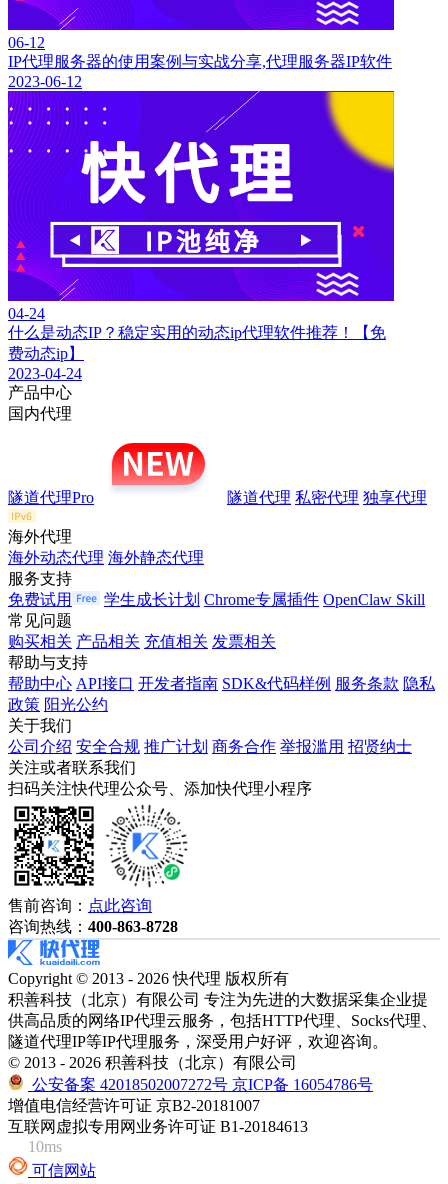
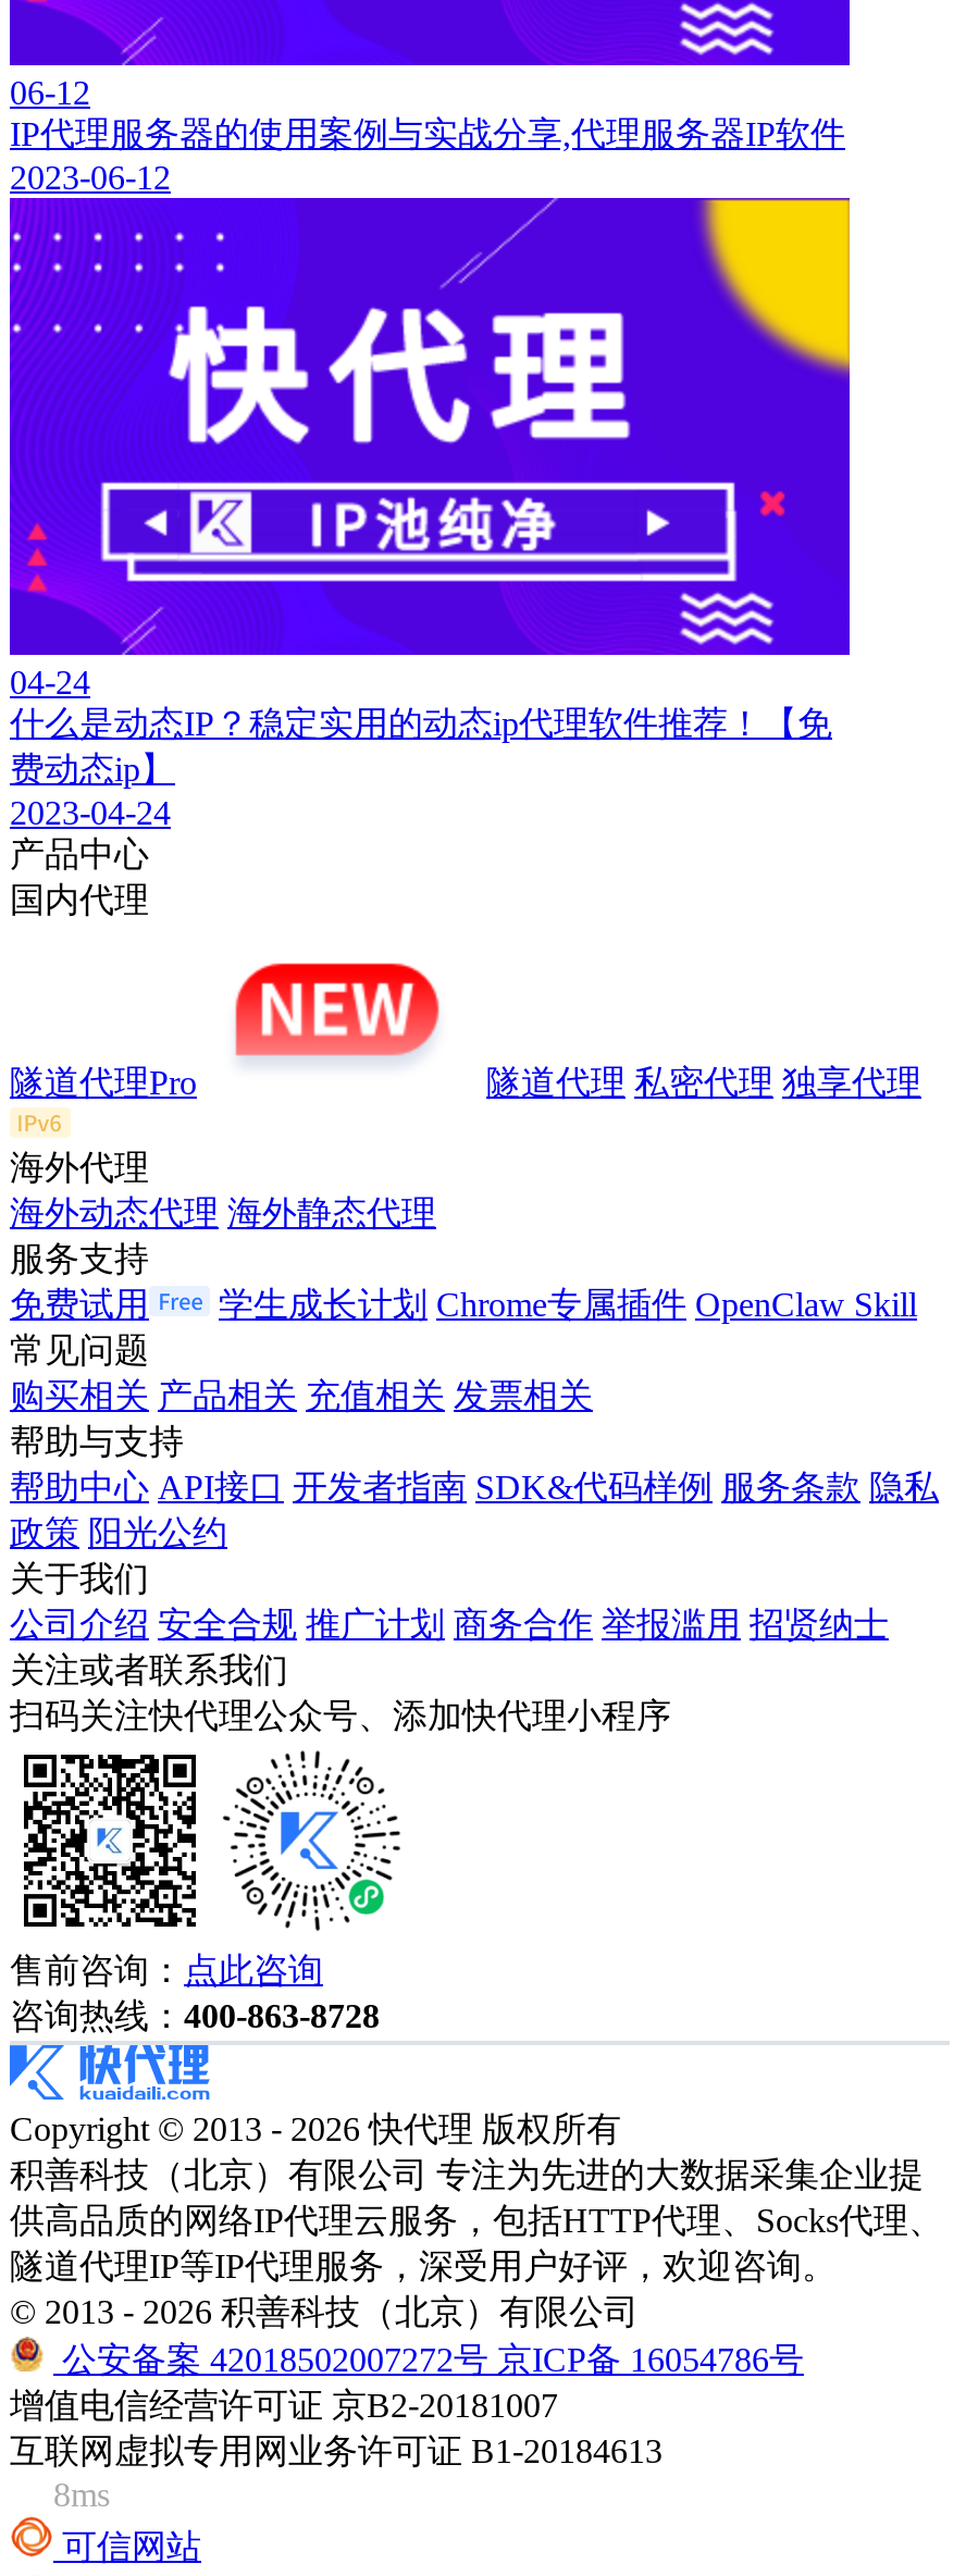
[28,1138,62,1155] 10ms -> [53,2476,110,2513] 8ms

